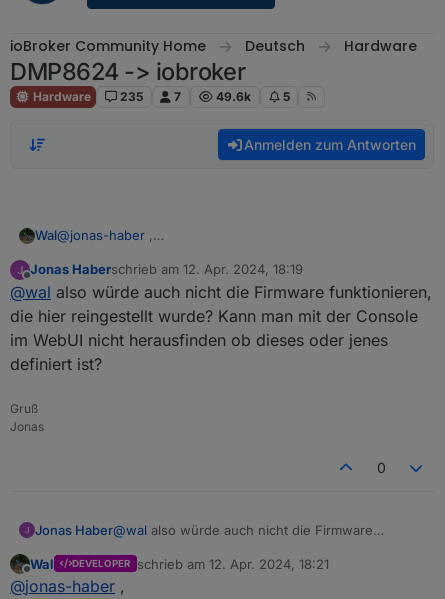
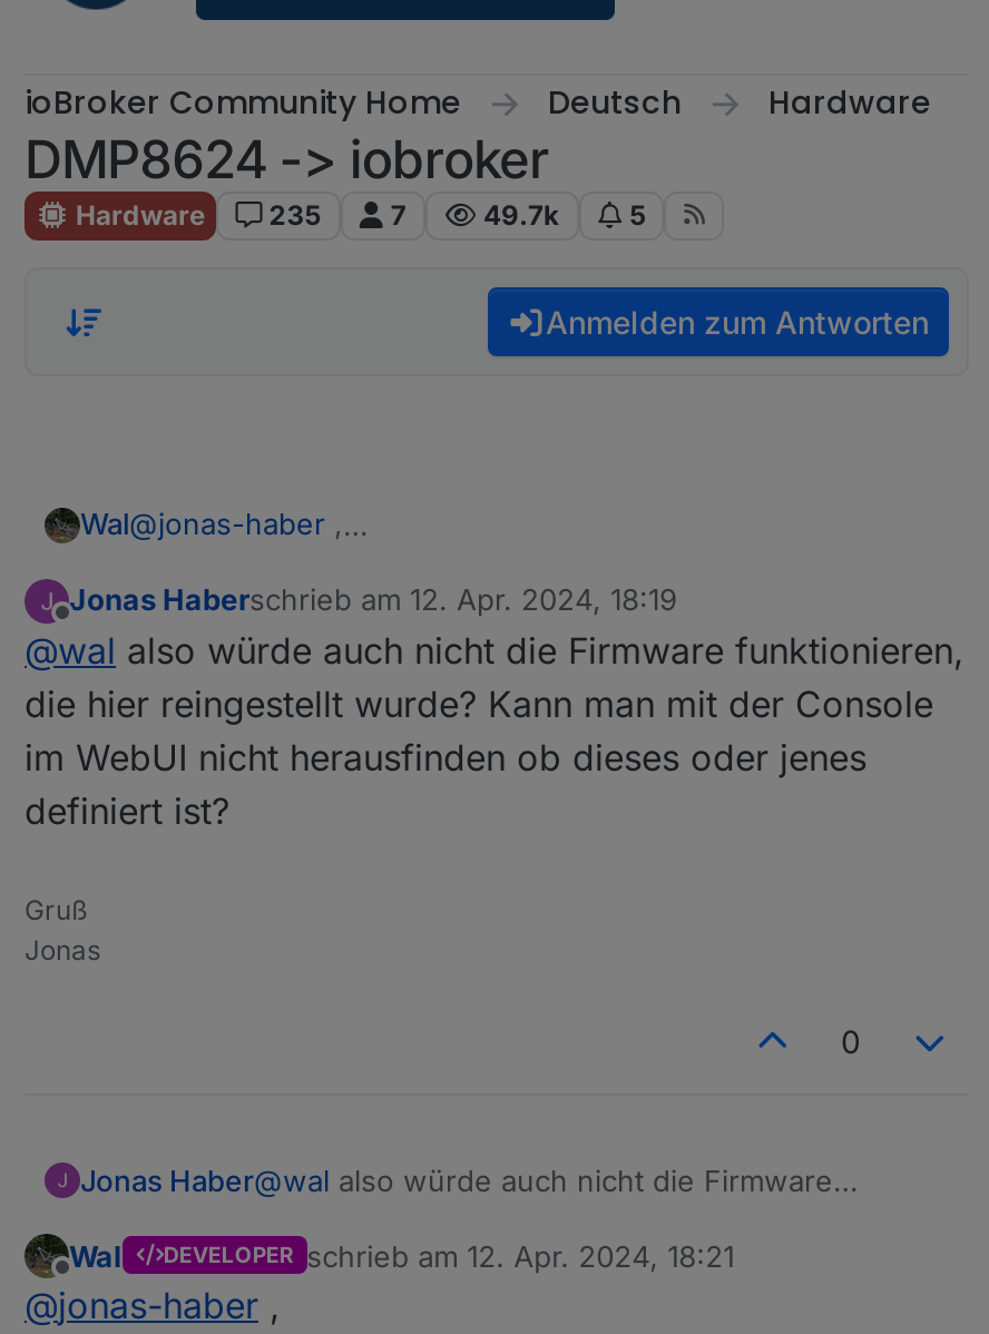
[216,89,251,104] 49.6k -> [483,199,559,232] 49.7k

